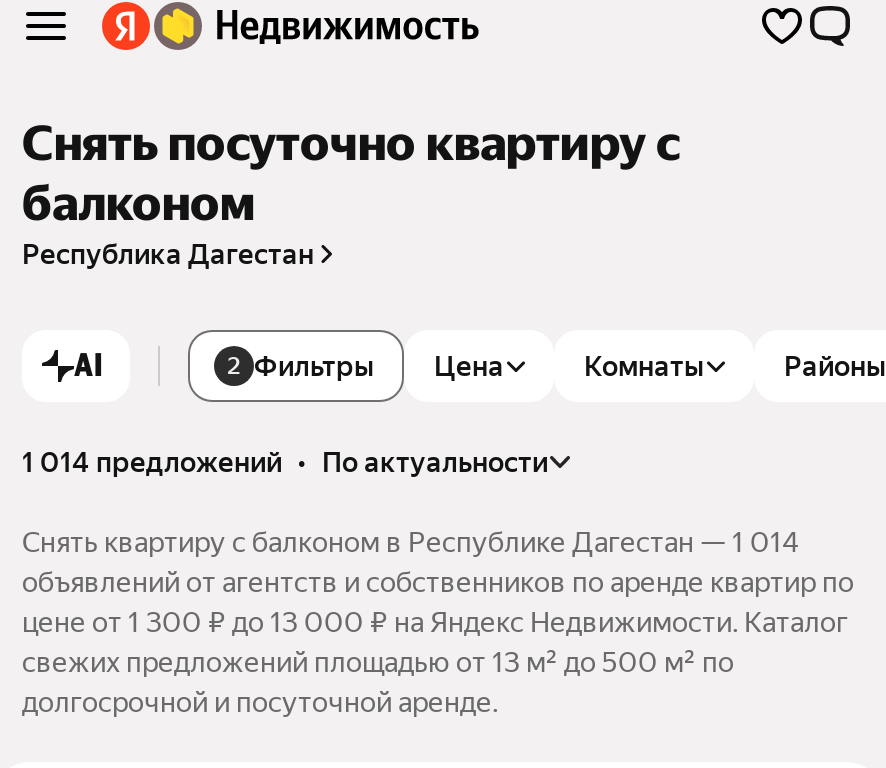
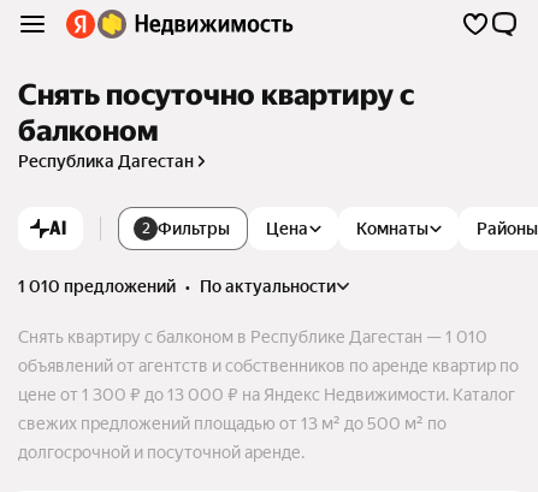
[22,446,548,478] 1 014 предложений • по актуальности -> [18,276,336,296] 1 010 предложений • по актуальности
[22,526,798,558] Снять квартиру с балконом в Республике Дагестан — 1 014 -> [18,327,487,346] Снять квартиру с балконом в Республике Дагестан — 1 010

